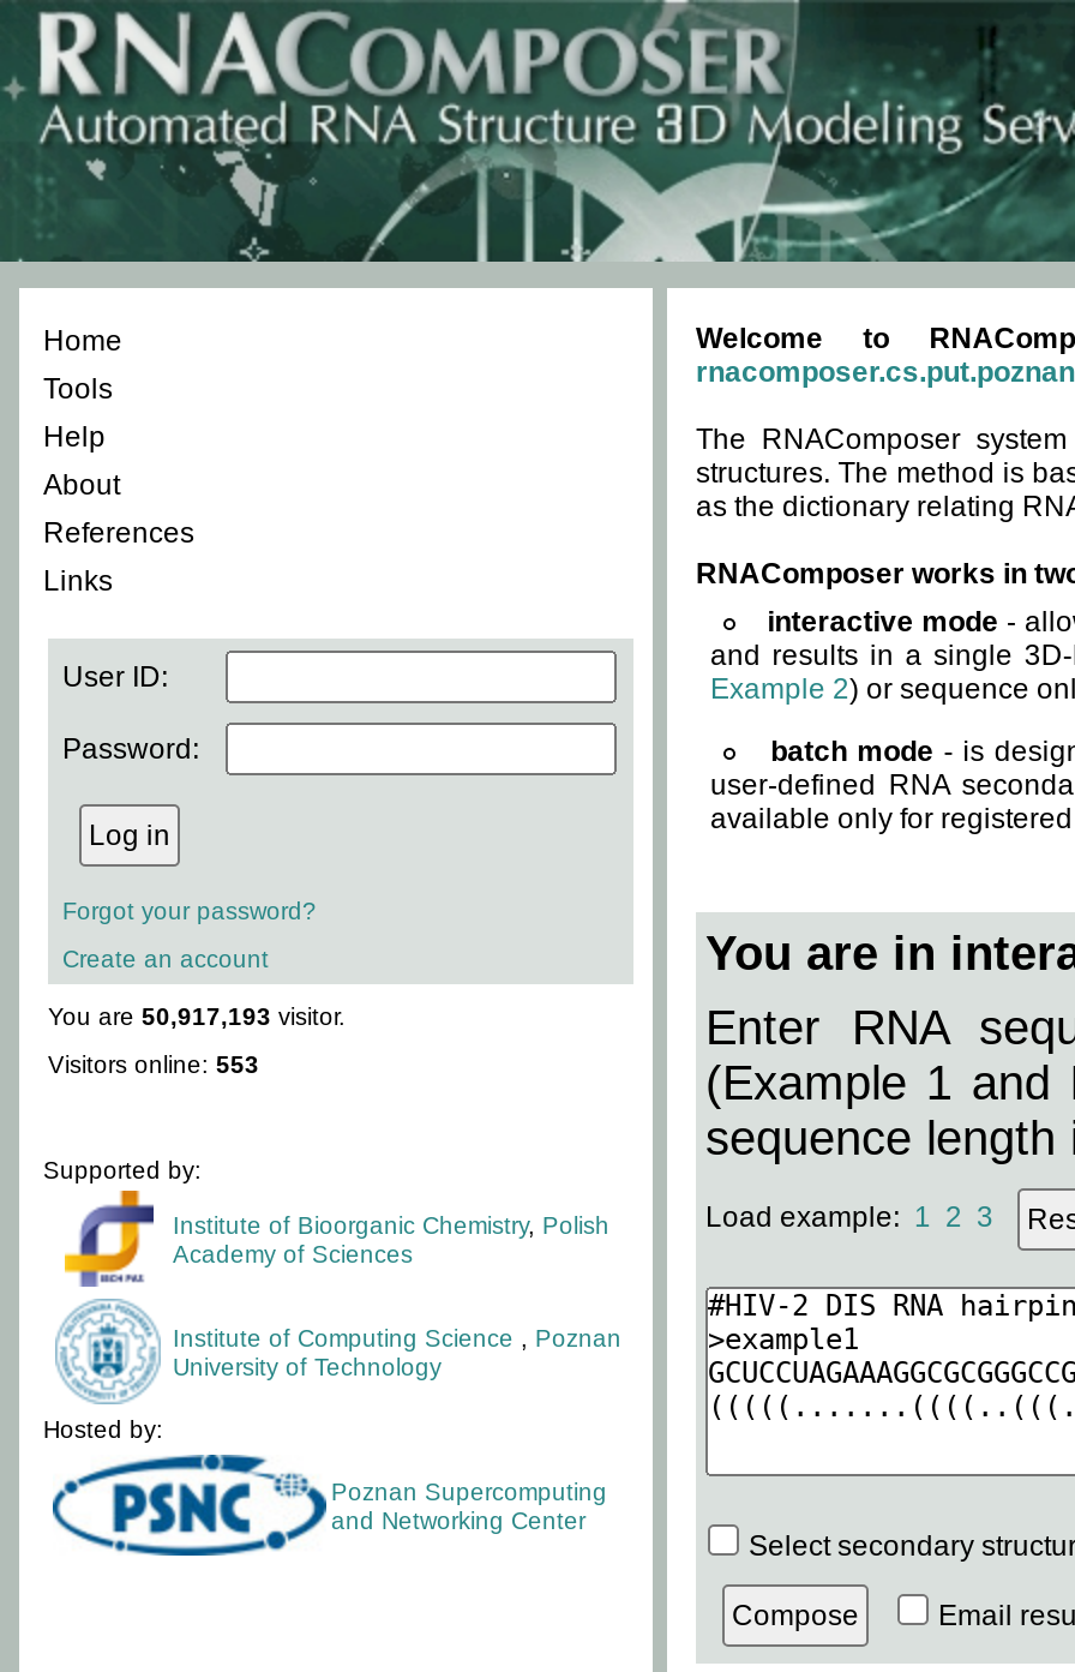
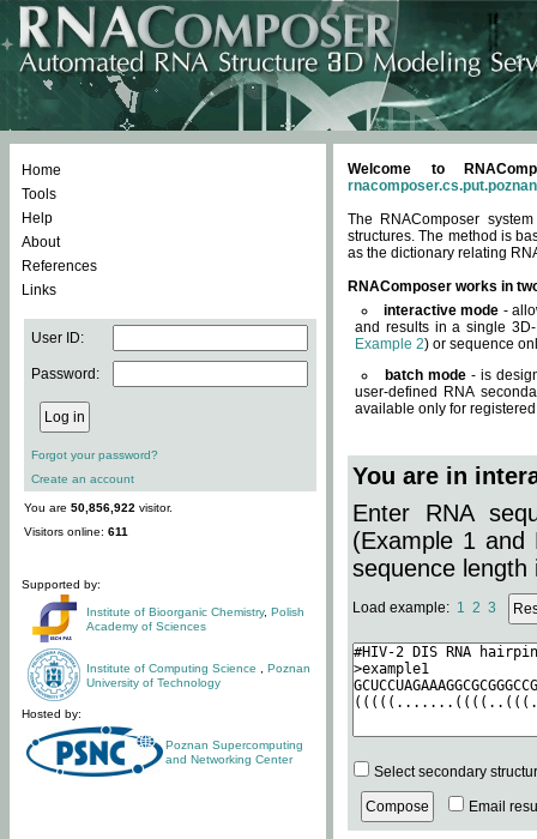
[48,1003,346,1030] You are 50,917,193 visitor. -> [24,501,173,514] You are 50,856,922 visitor.
[48,1051,259,1078] Visitors online: 553 -> [24,525,128,538] Visitors online: 611

